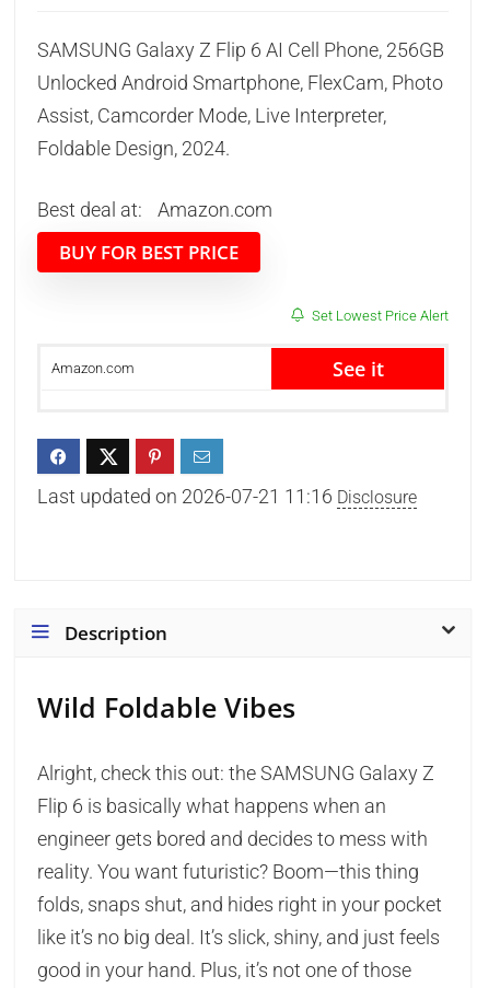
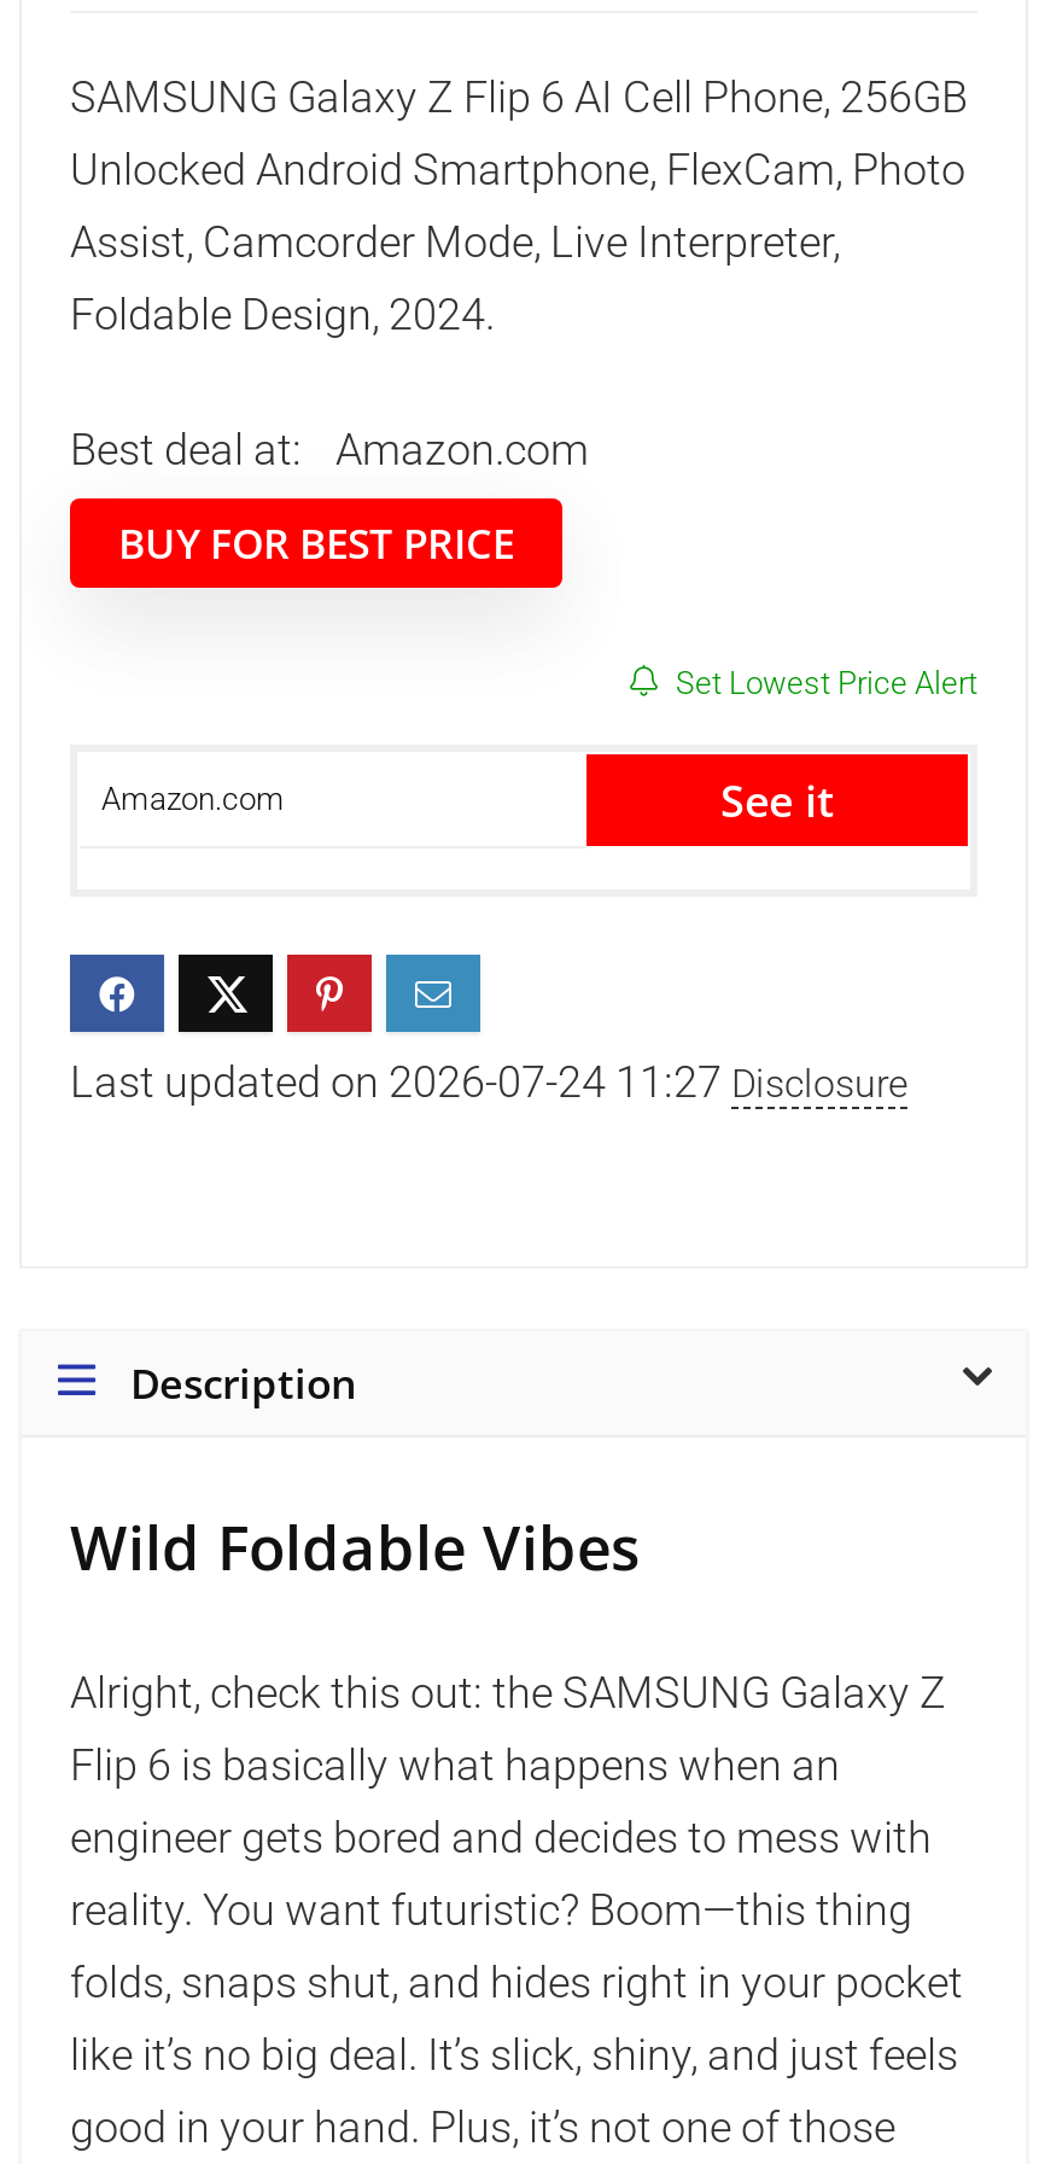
[37,485,417,508] Last updated on 2026-07-21 11:16 Disclosure -> [70,1057,907,1107] Last updated on 2026-07-24 11:27 Disclosure

